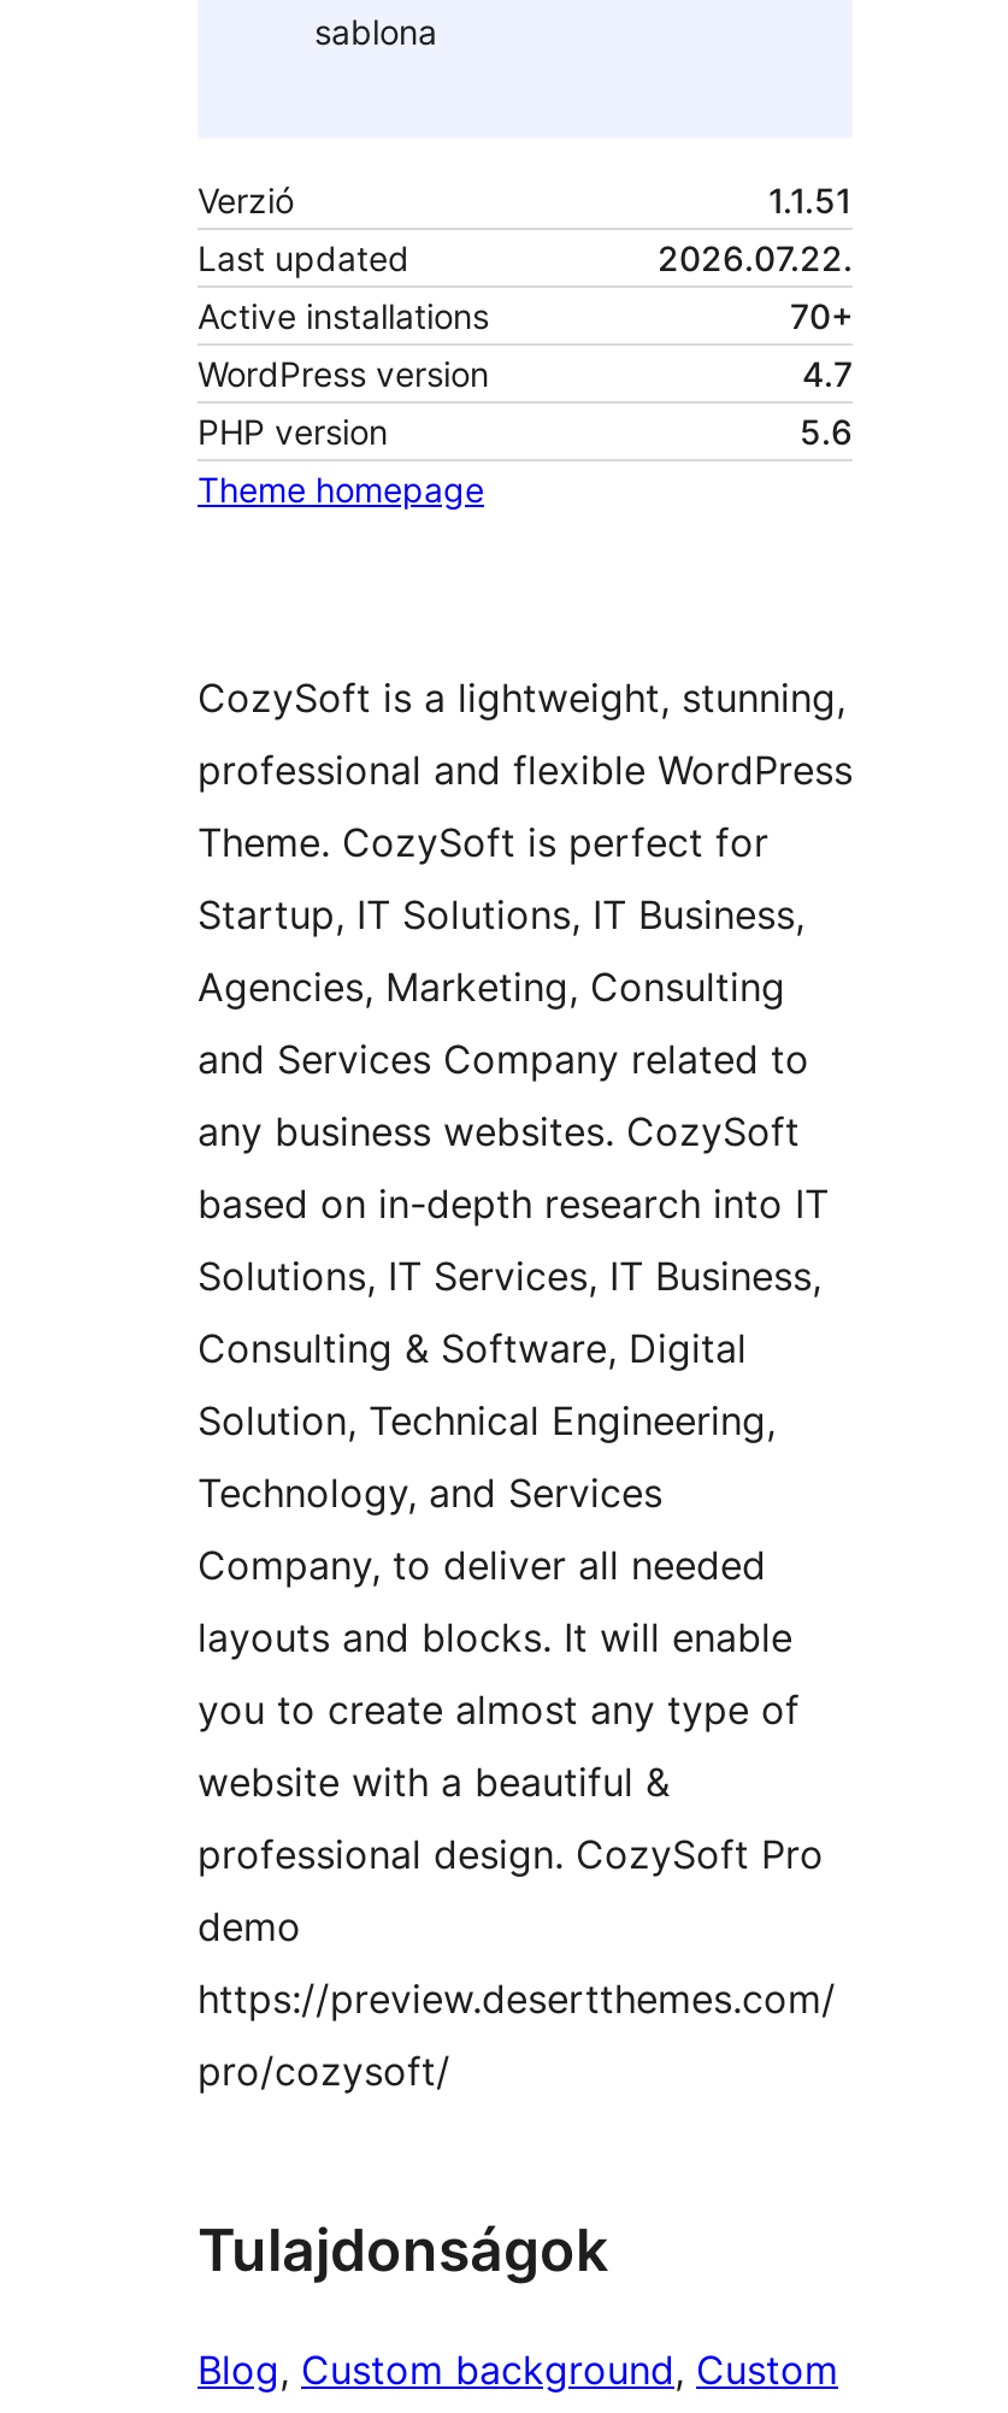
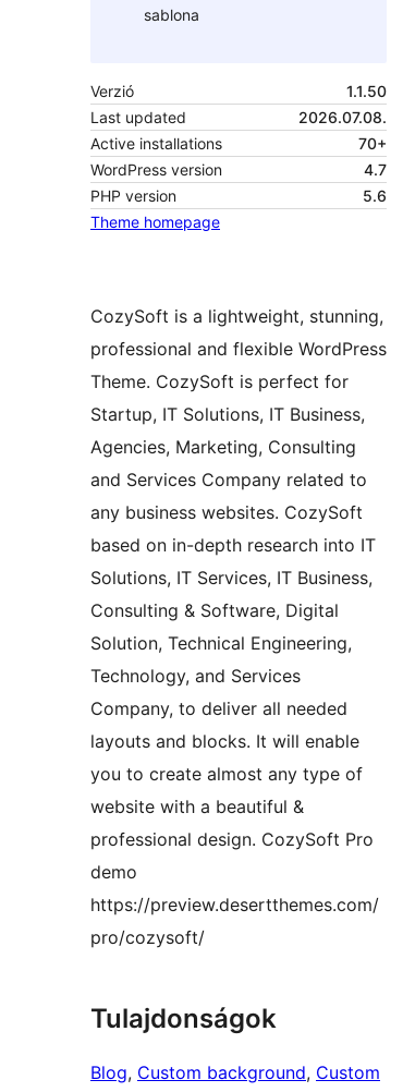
[768,180,853,221] 1.1.51 -> [346,82,387,100] 1.1.50
[658,238,853,279] 2026.07.22. -> [298,108,387,127] 2026.07.08.

